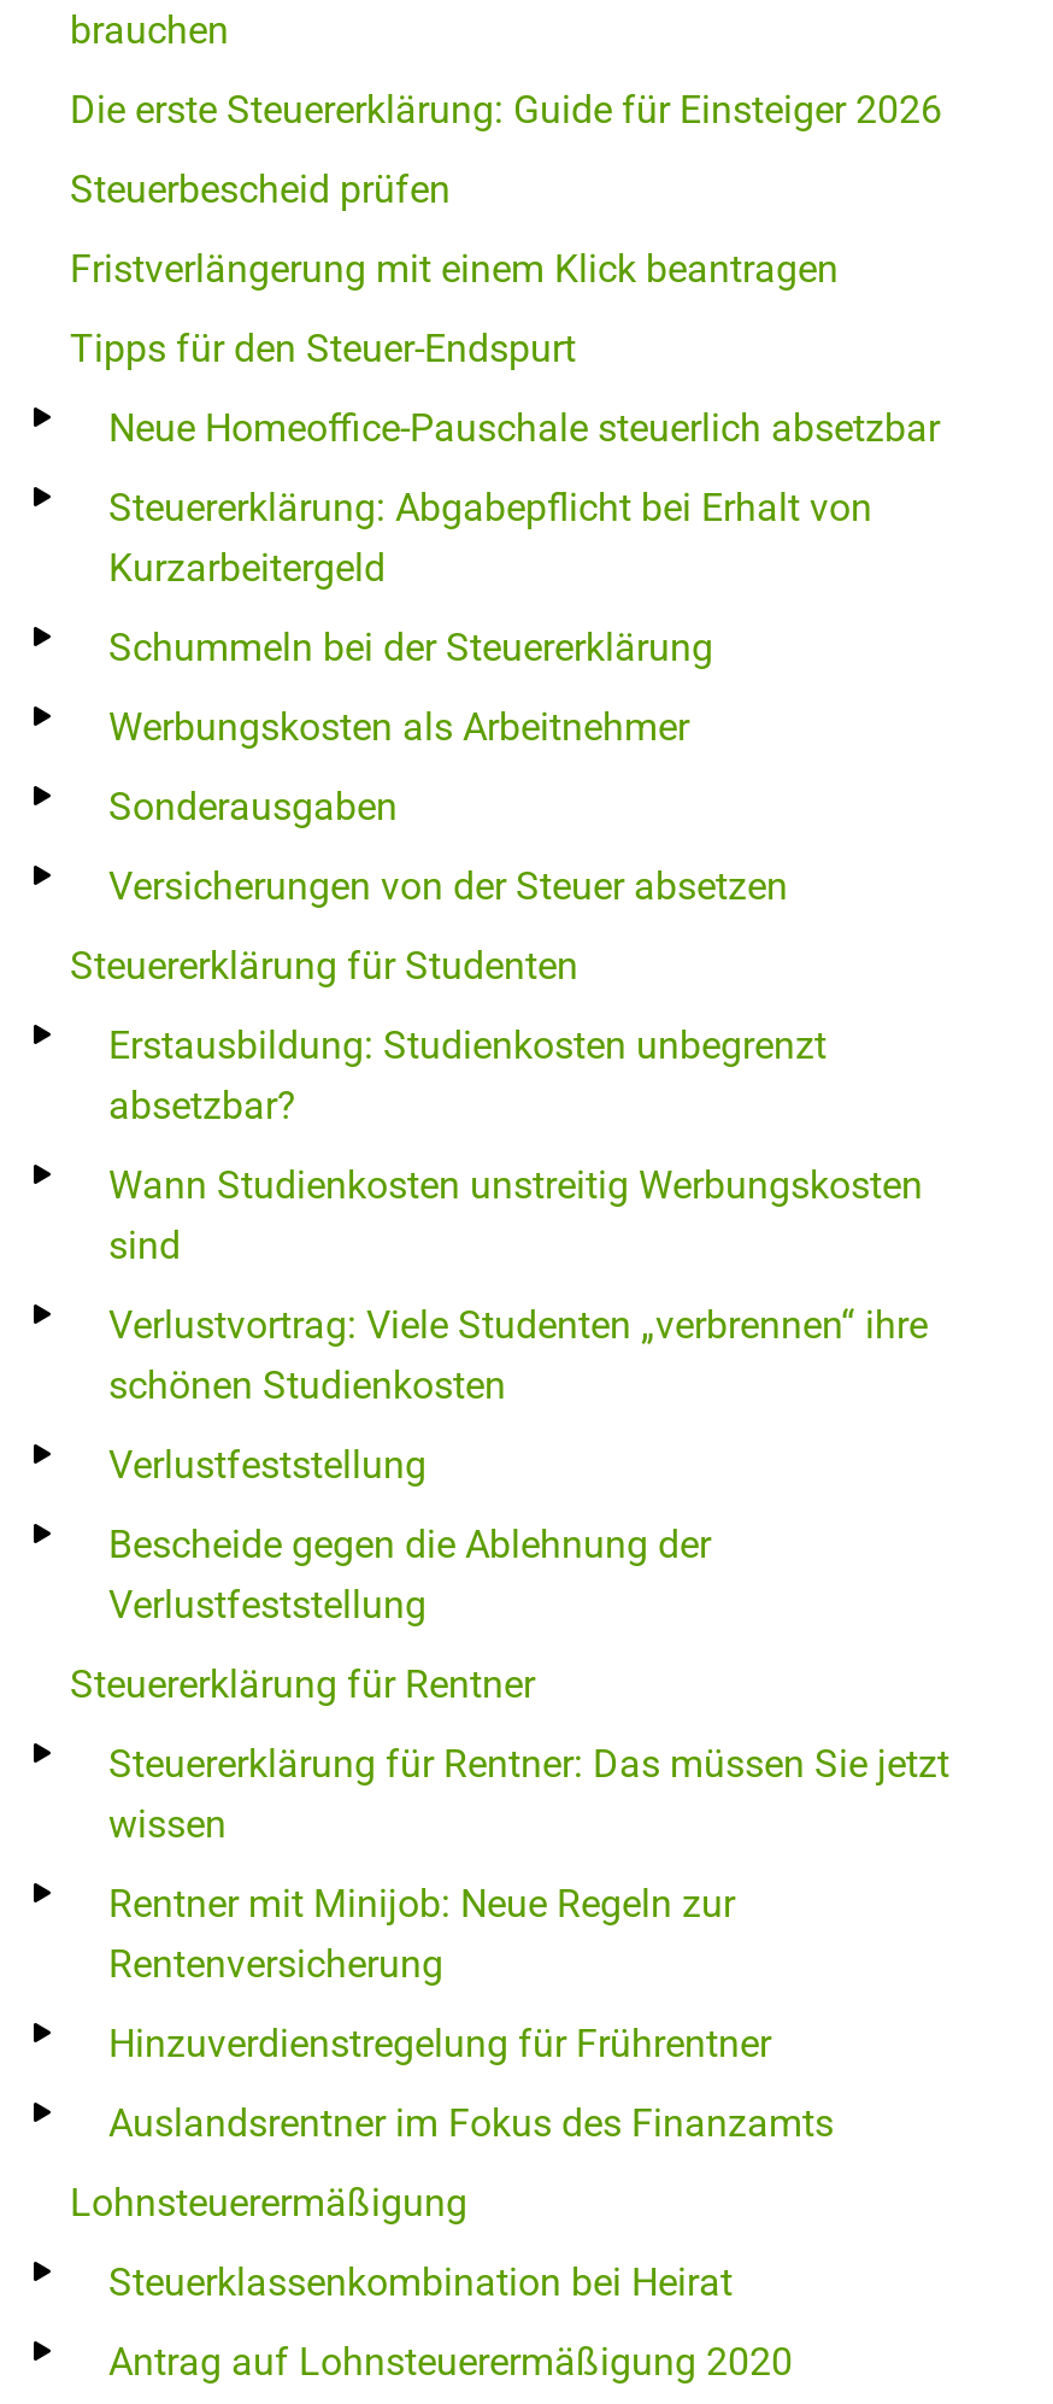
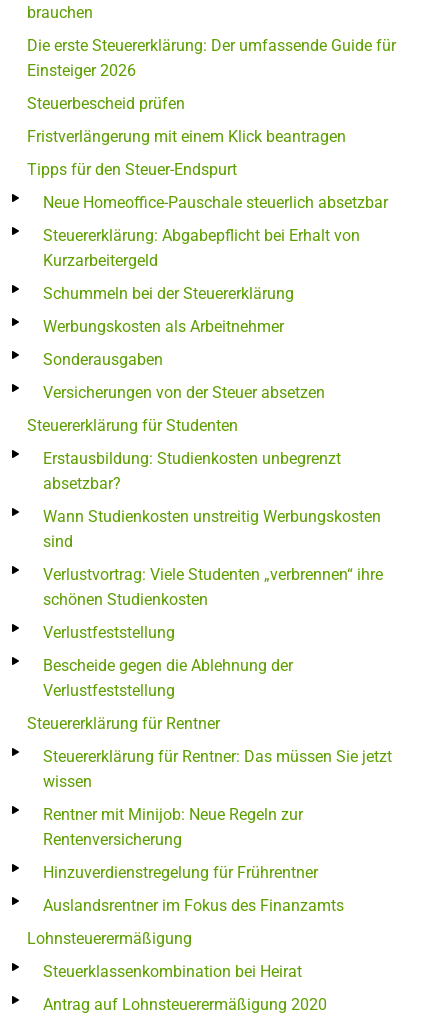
[70,86,942,132] Die erste Steuererklärung: Guide für Einsteiger 2026 -> [27,36,396,80] Die erste Steuererklärung: Der umfassende Guide für | Einsteiger 2026

